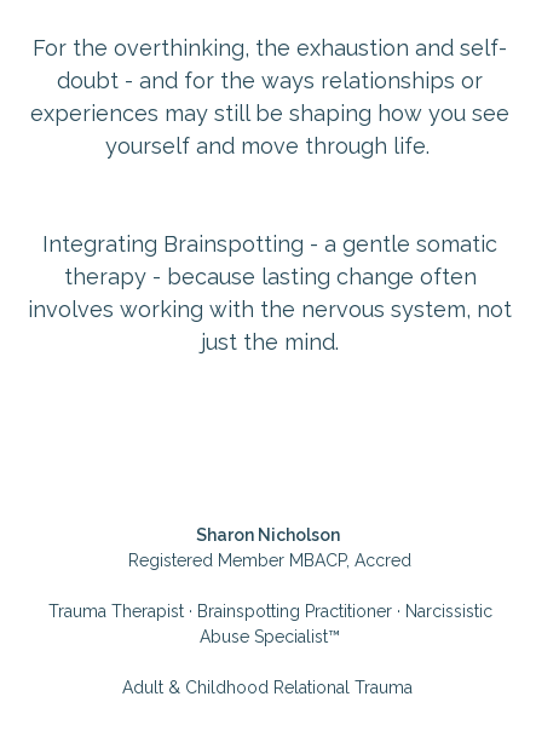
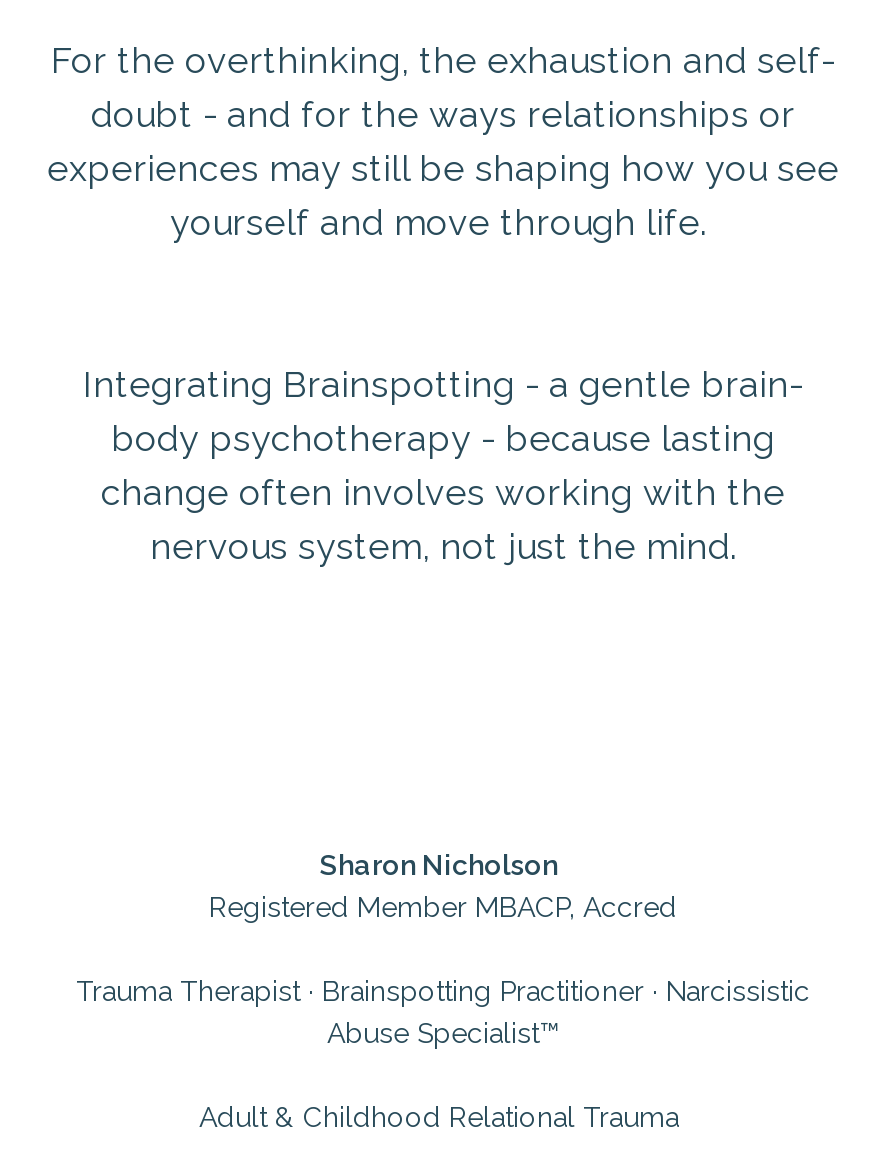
[28,231,512,355] Integrating Brainspotting - a gentle somatic | therapy - because lasting change often | involves working with the nervous system, not | just the mind. -> [83,362,803,566] Integrating Brainspotting - a gentle brain- | body psychotherapy - because lasting | change often involves working with the | nervous system, not just the mind.

